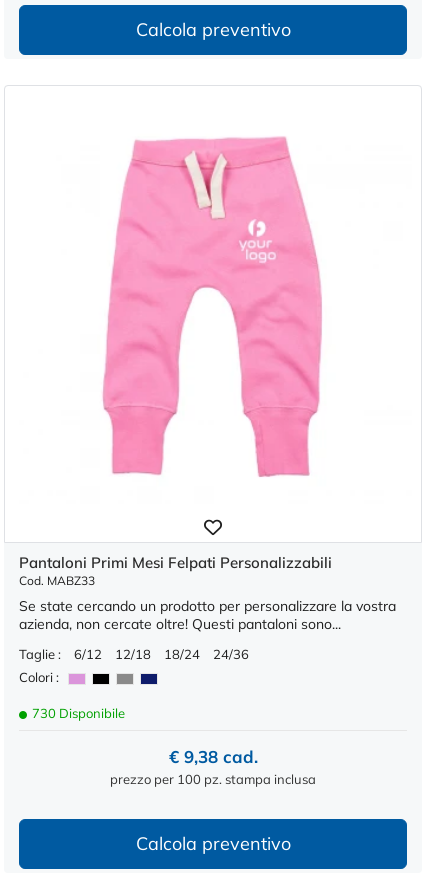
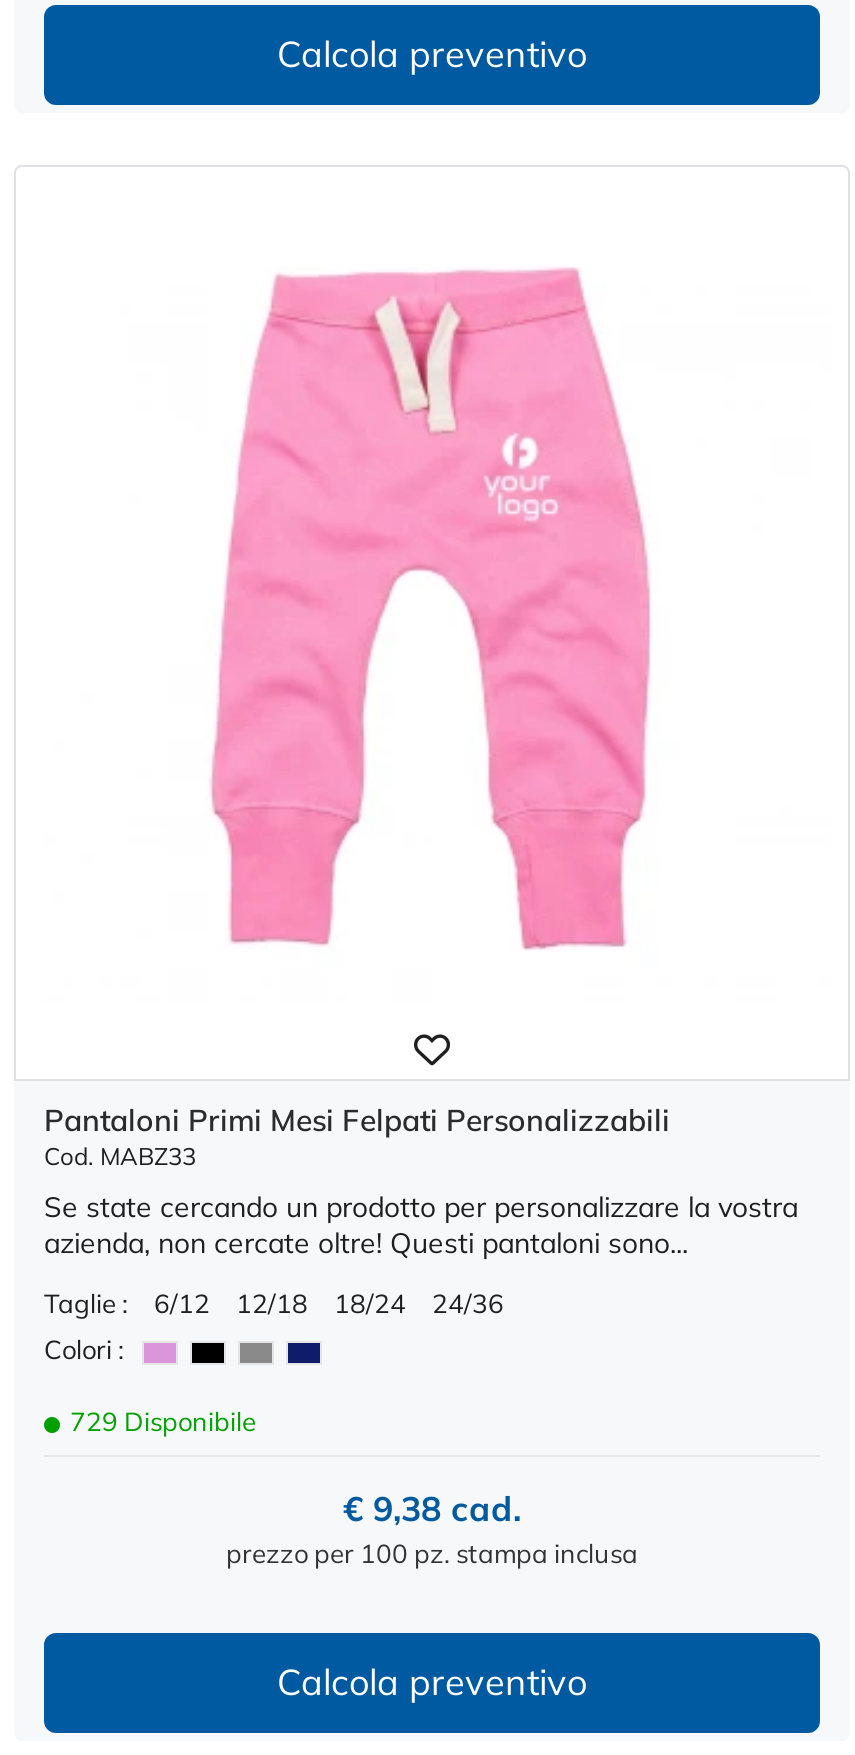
[29,705,125,721] 730 Disponibile -> [64,1406,256,1438] 729 Disponibile

